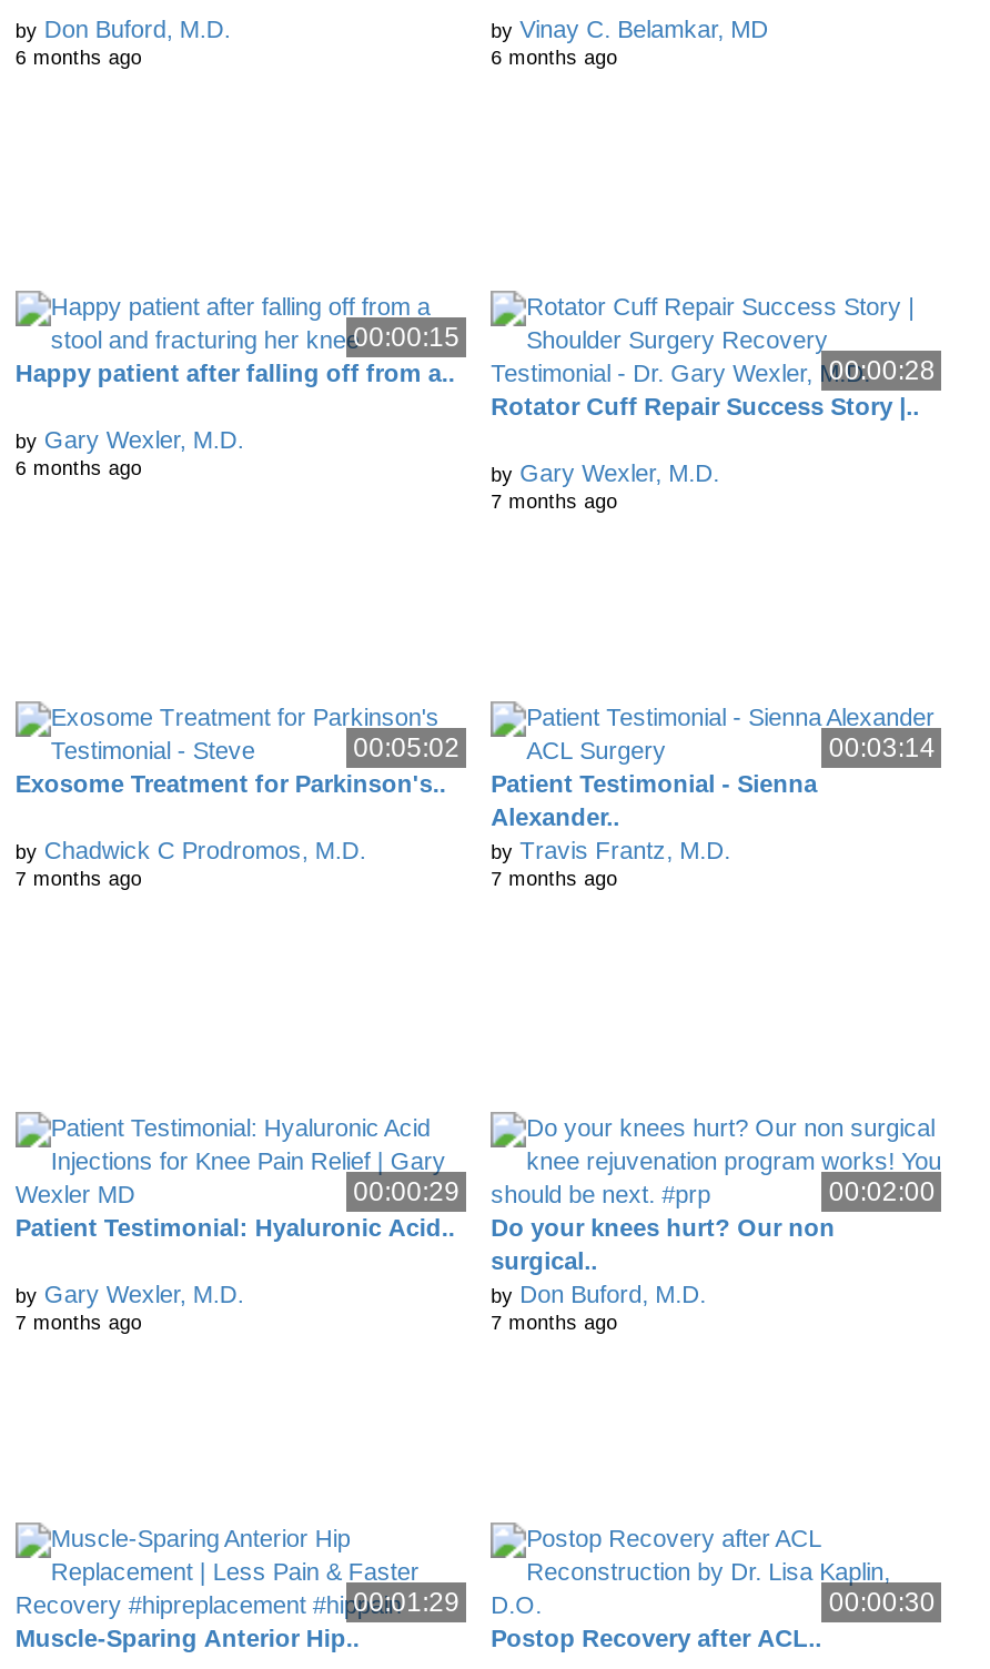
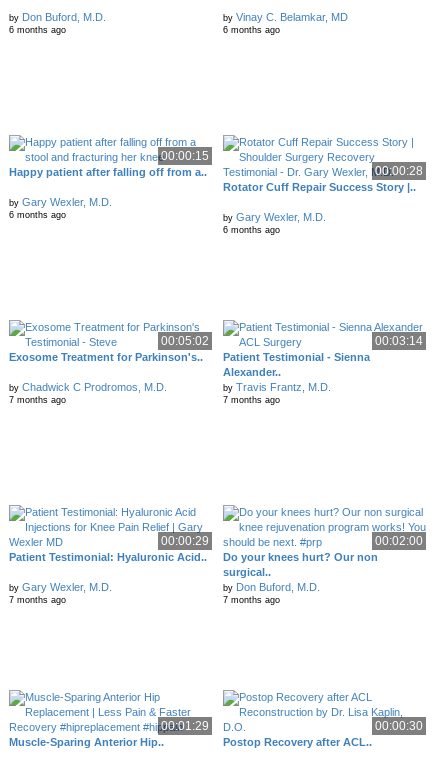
[491,490,617,513] 7 months ago -> [223,225,280,235] 6 months ago

